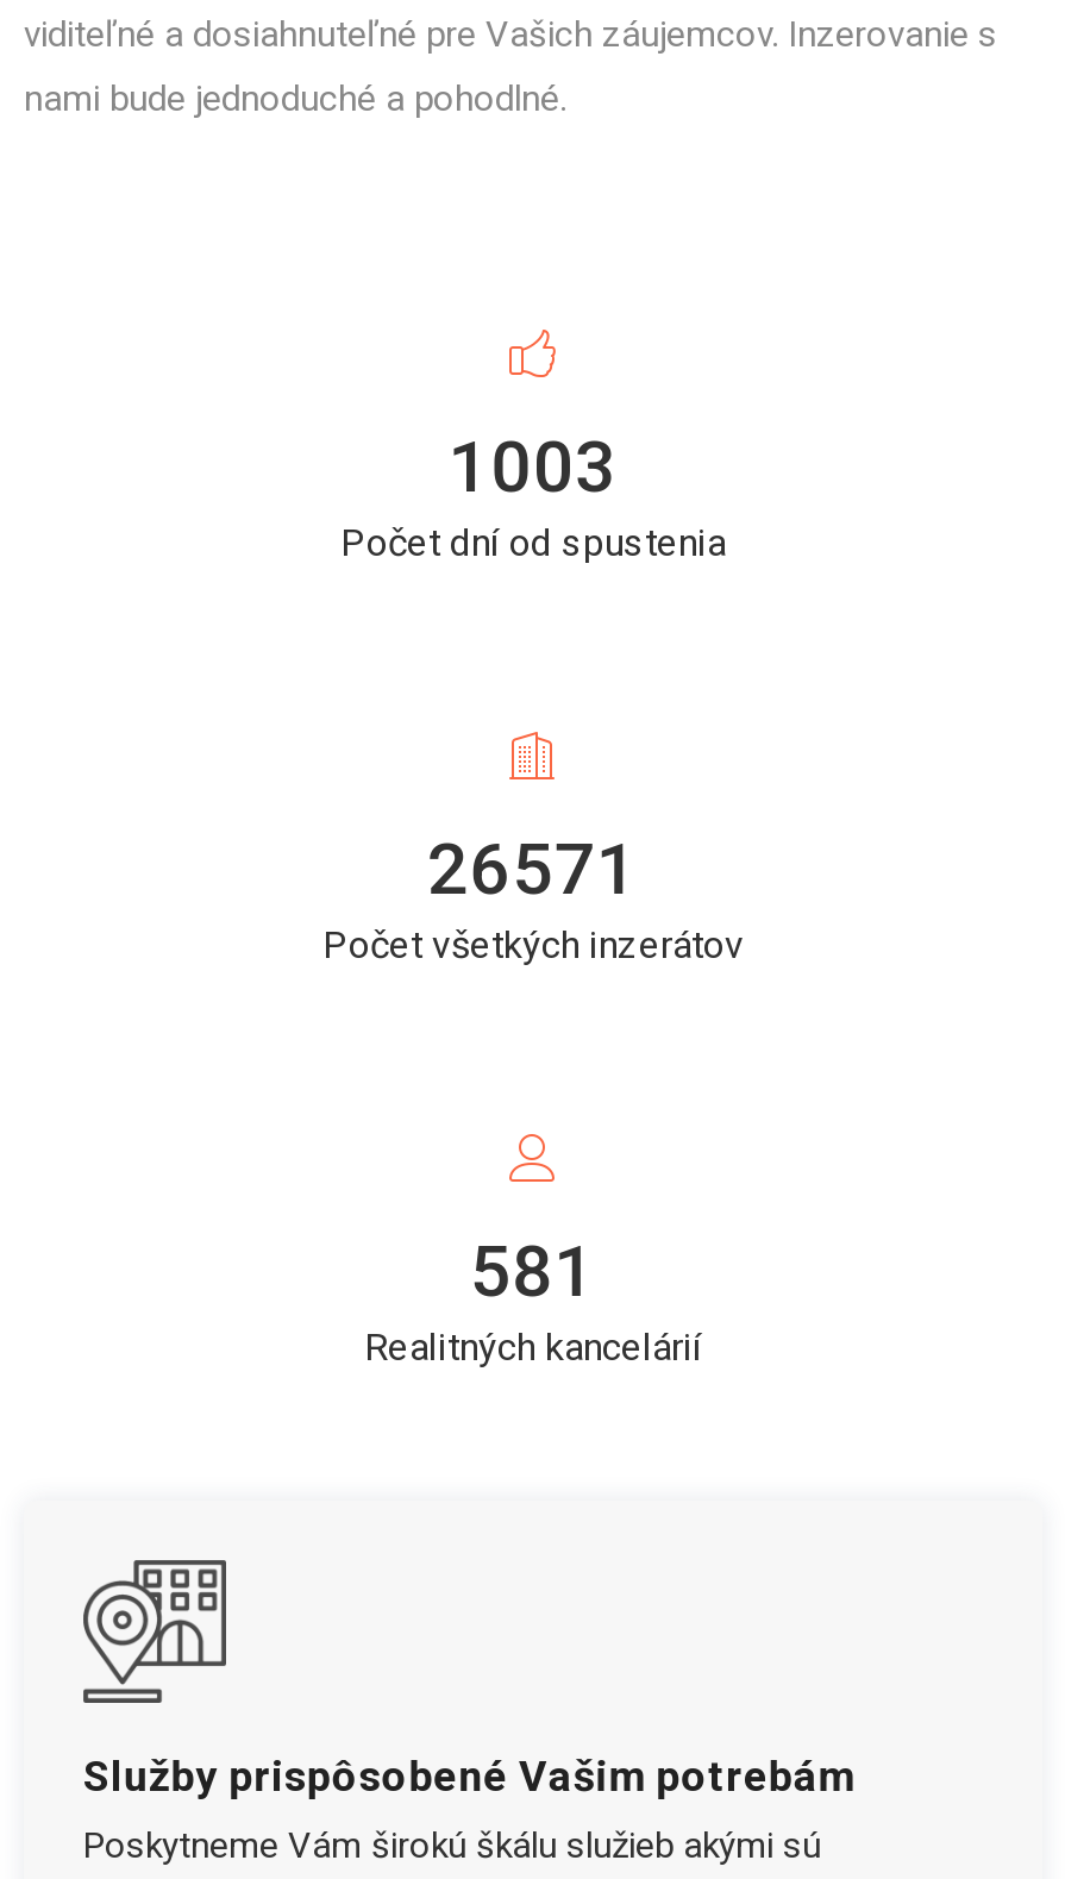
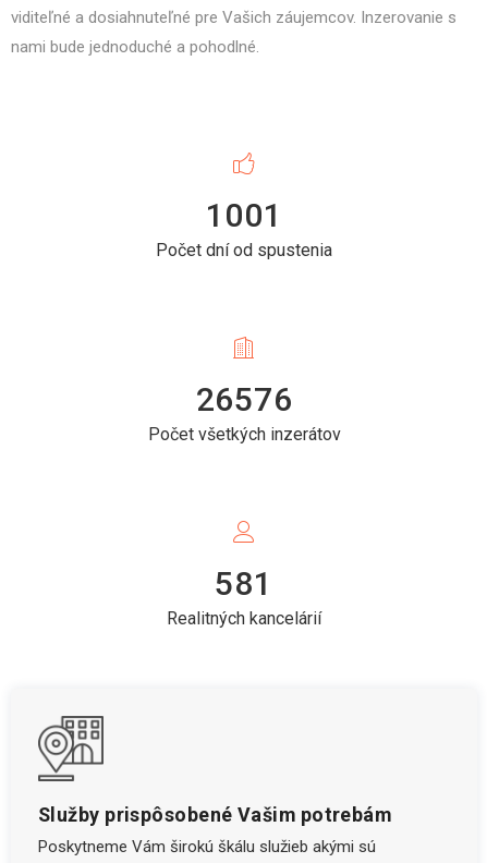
[449,425,618,508] 1003 -> [205,196,283,234] 1001
[427,827,639,910] 26571 -> [196,380,292,418] 26576

